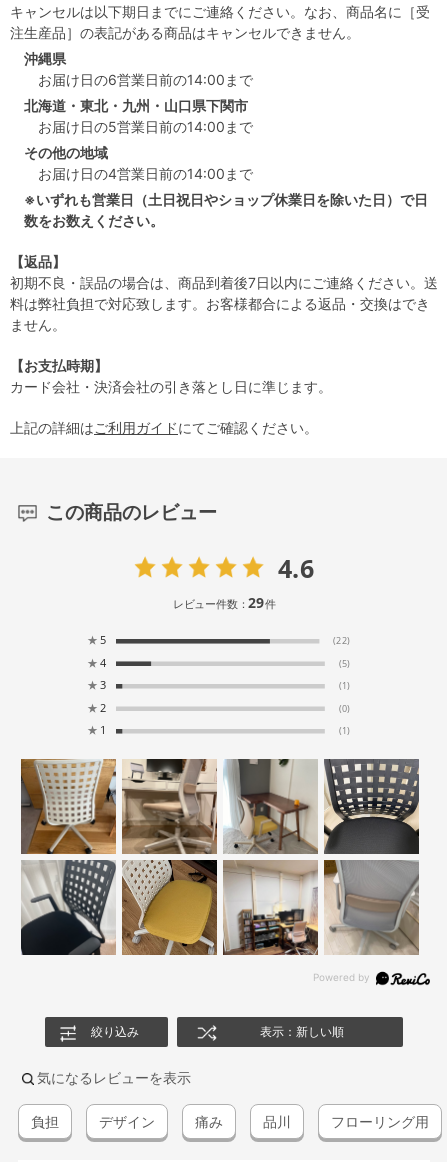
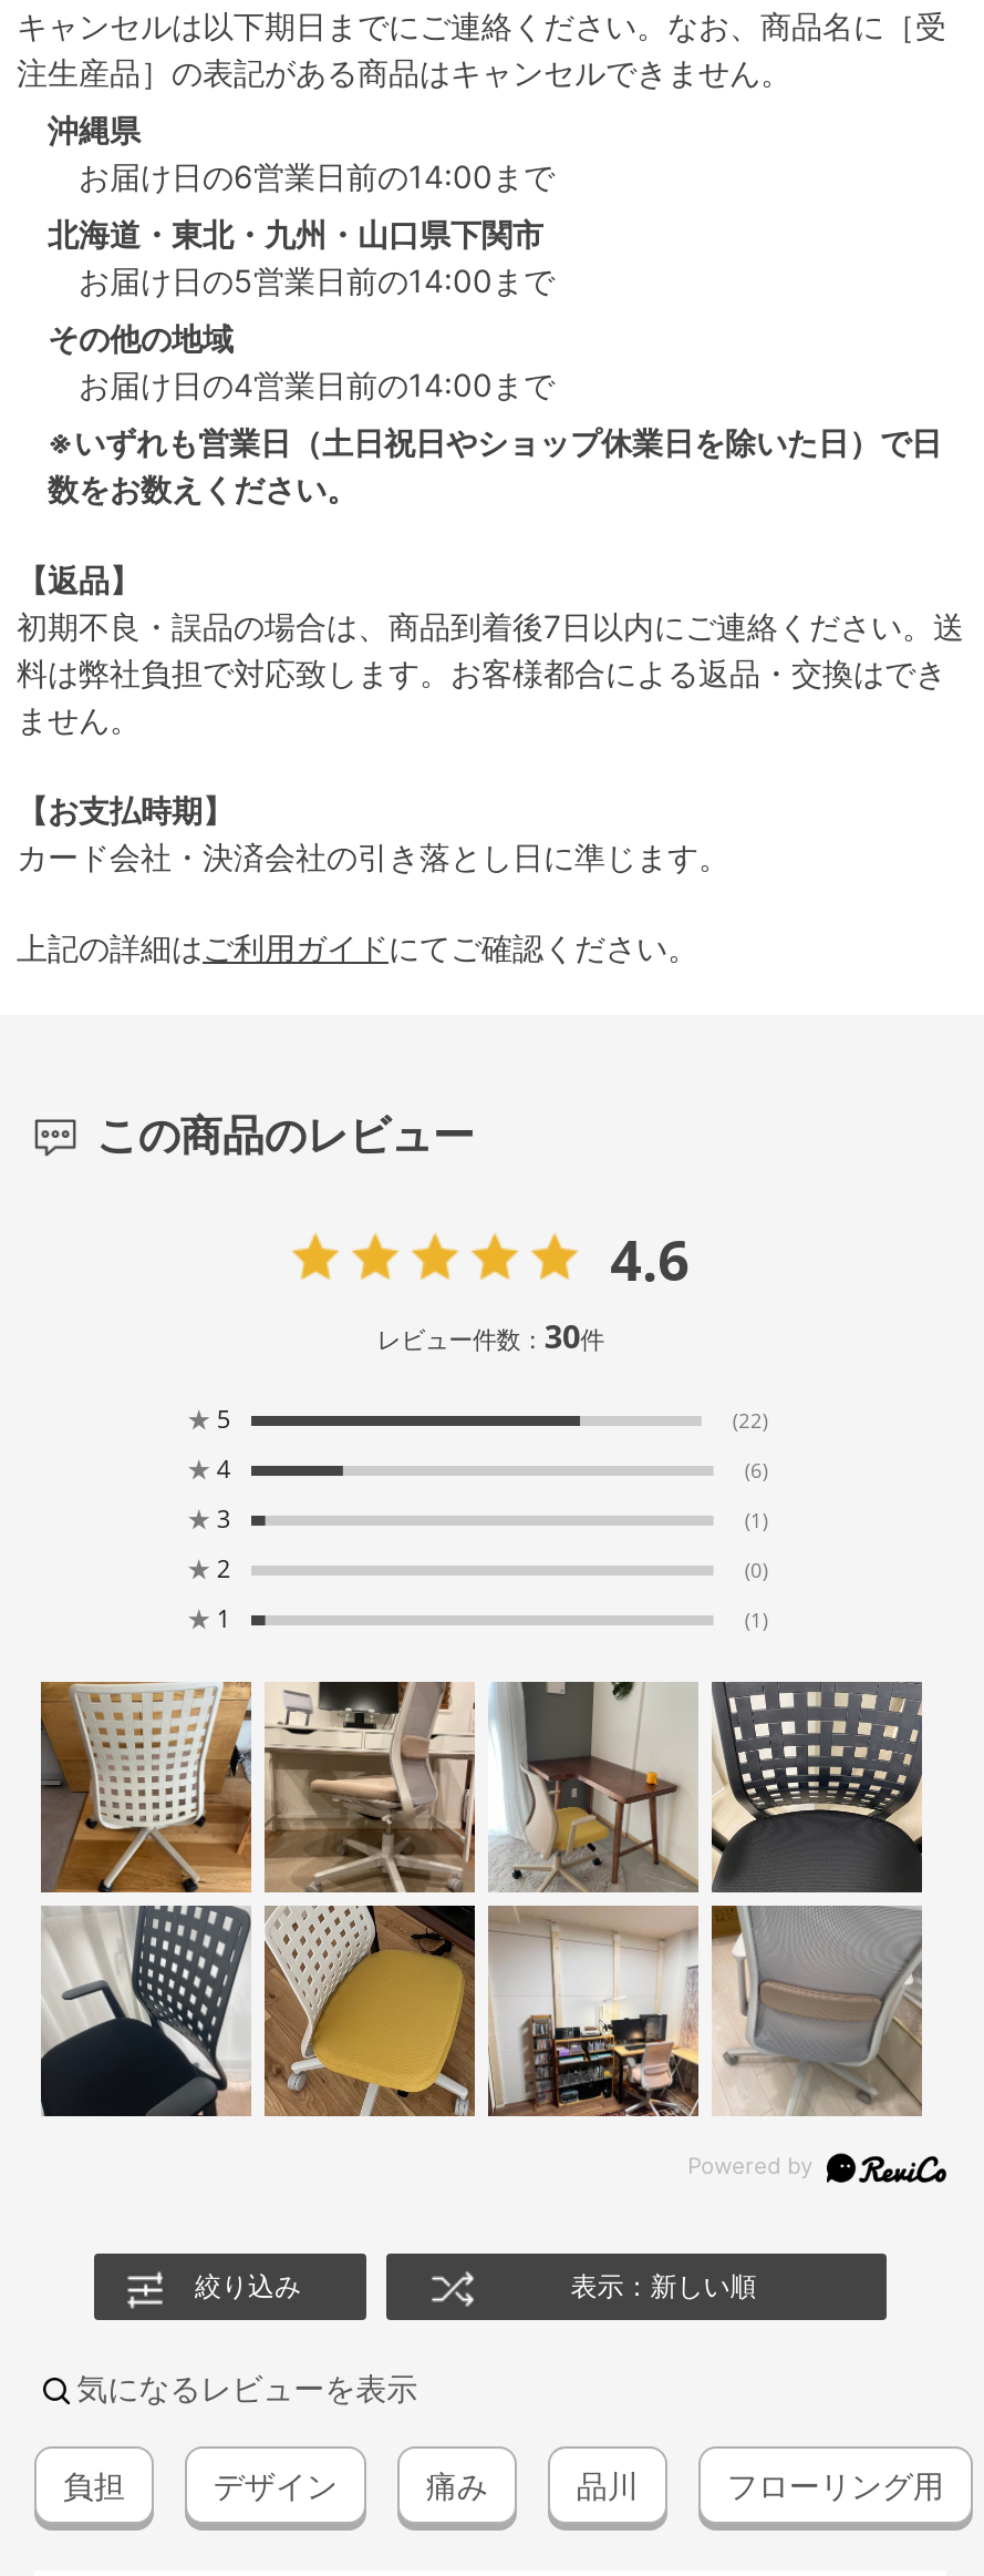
[173,593,275,613] レビュー件数：29件 -> [377,1315,604,1359] レビュー件数：30件
[339,657,349,670] (5) -> [744,1456,768,1484] (6)

